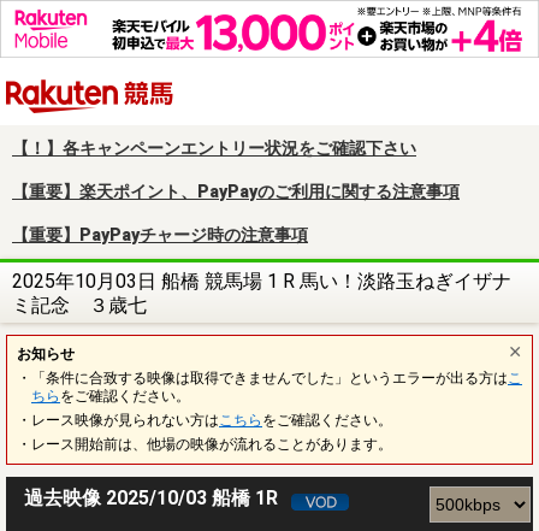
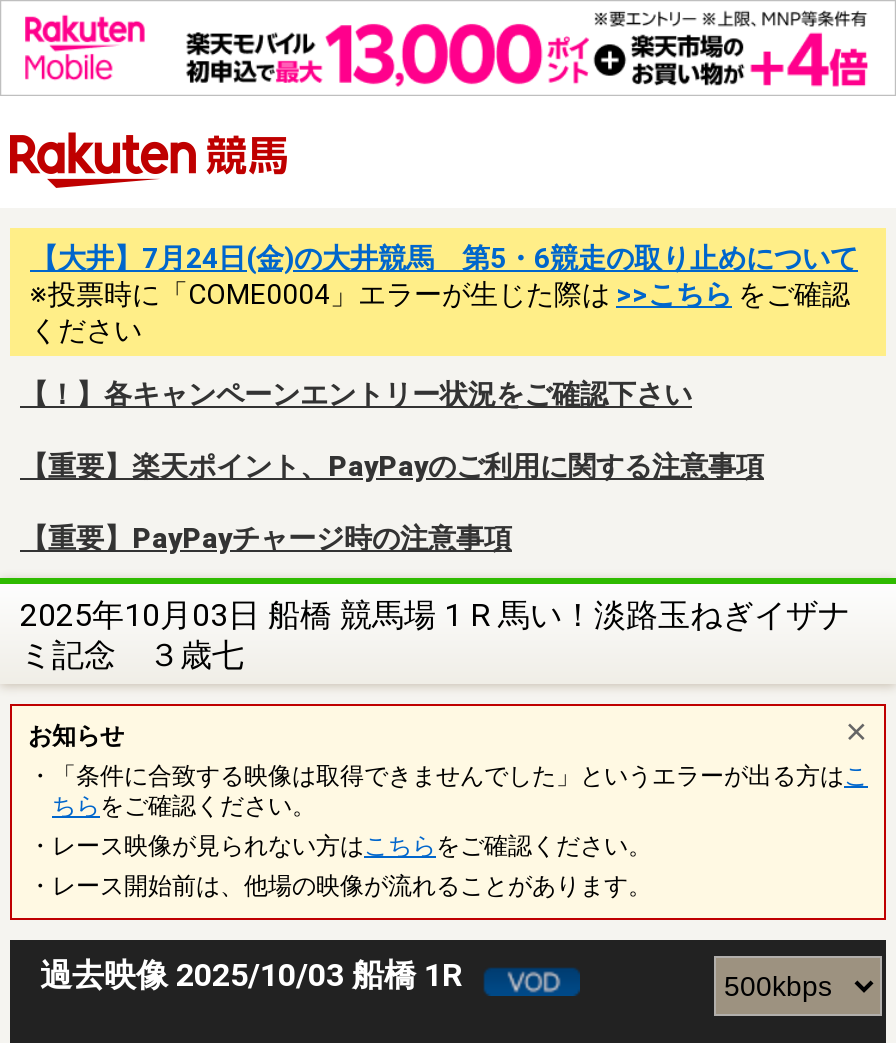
none -> [30,242,858,346] 【大井】7月24日(金)の大井競馬 第5・6競走の取り止めについて | ※投票時に「COME0004」エラーが生じた際は>>こちらをご確認 | ください

